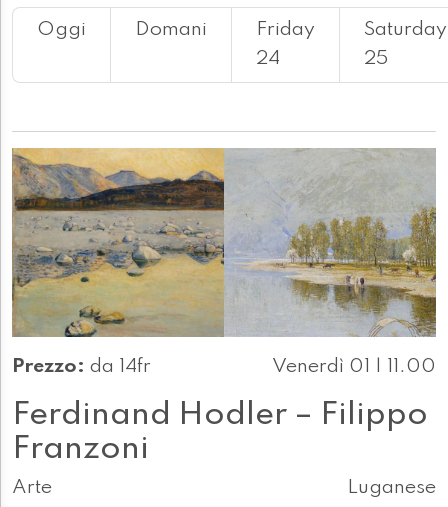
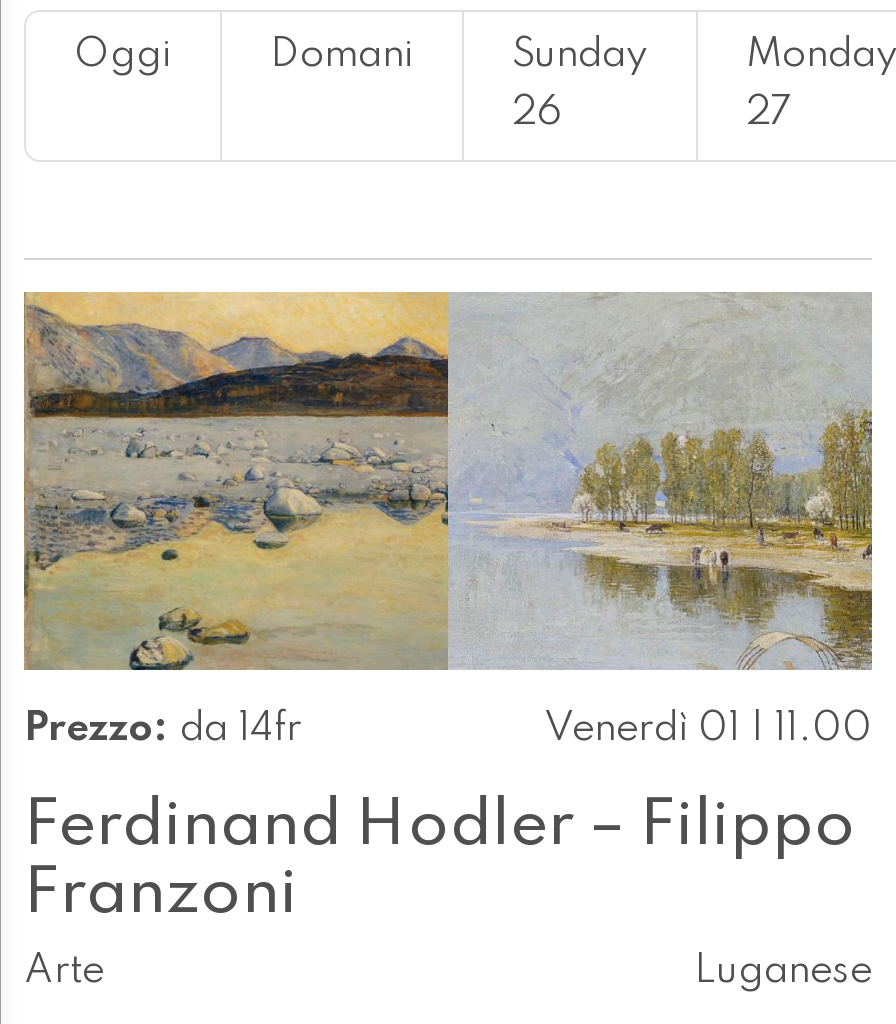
[256,20,315,69] Friday | 24 -> [512,37,648,135] Sunday | 26
[364,20,447,69] Saturday | 25 -> [746,37,896,135] Monday | 27

